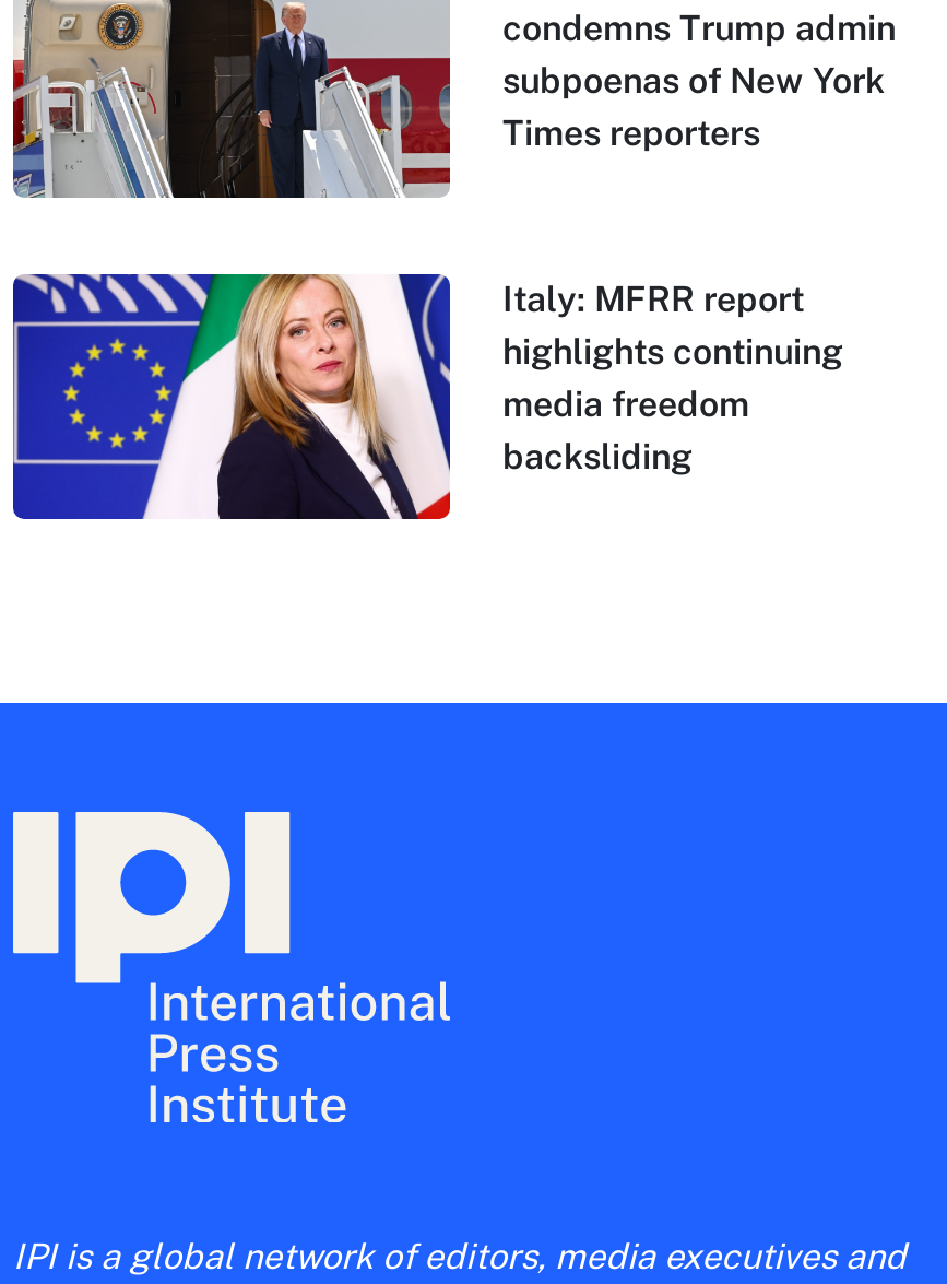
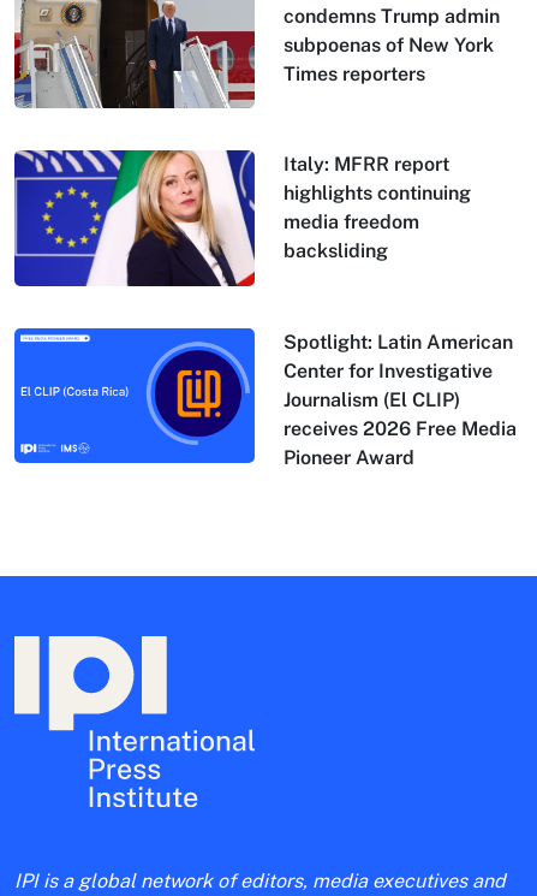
none -> [13,327,517,476] [image] | Spotlight: Latin American | Center for Investigative | Journalism (El CLIP) | receives 2026 Free Media | Pioneer Award

